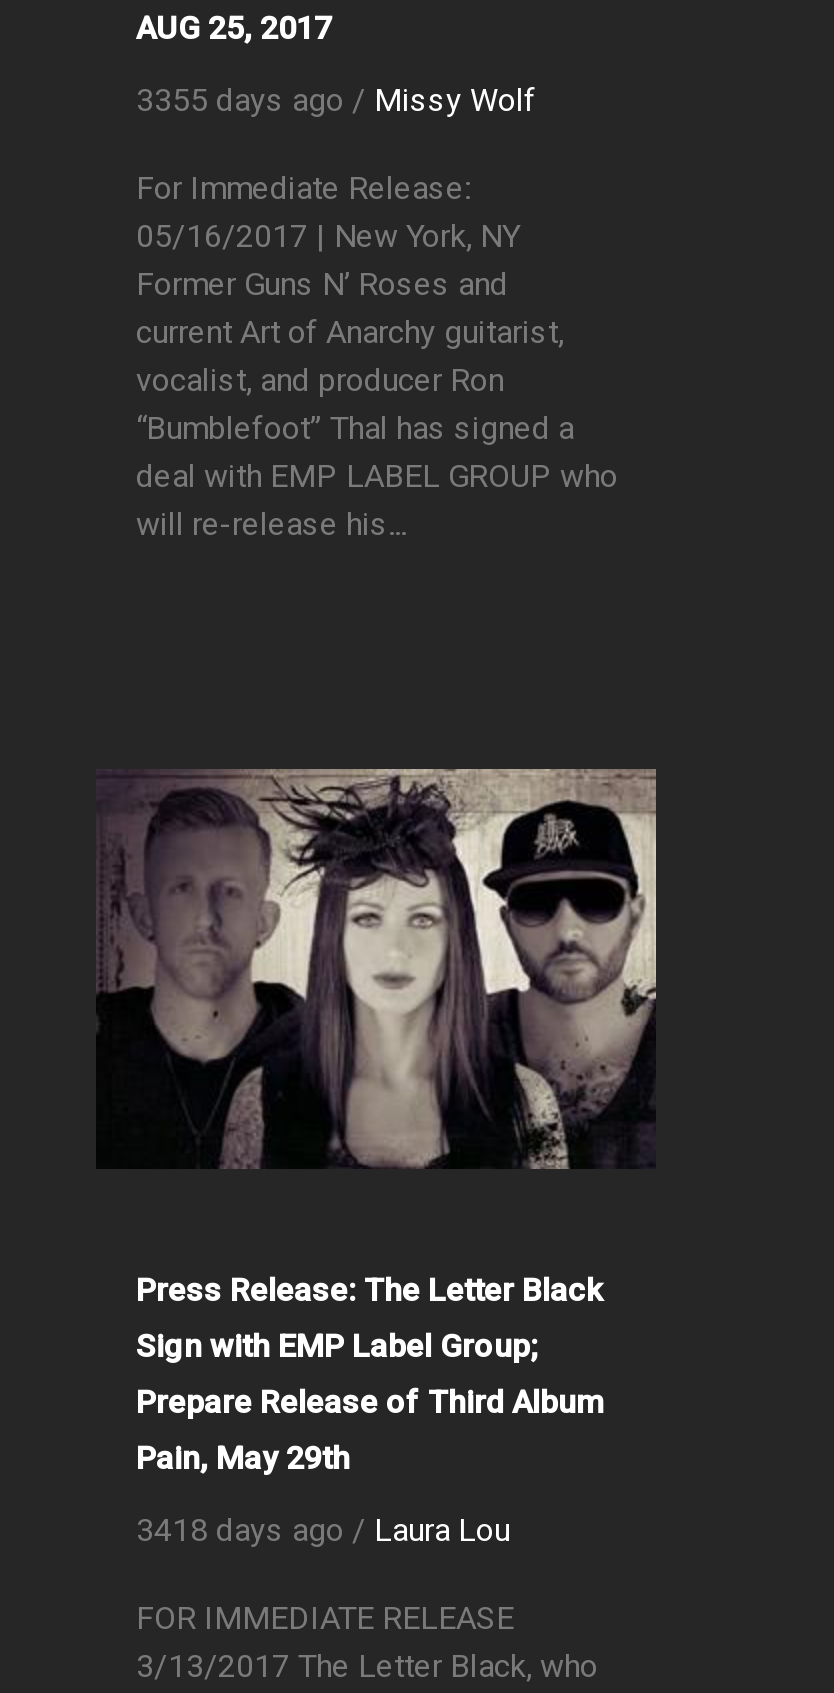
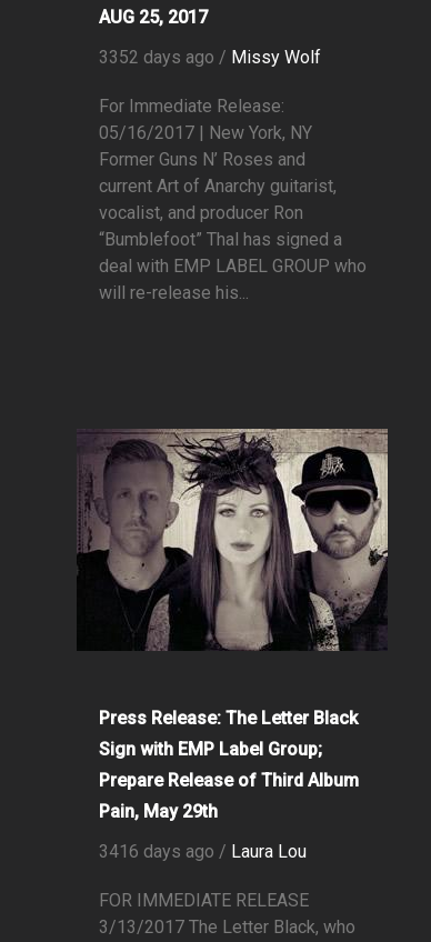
[136,82,536,120] 3355 days ago / Missy Wolf -> [99,47,321,68] 3352 days ago / Missy Wolf
[136,1512,510,1550] 3418 days ago / Laura Lou -> [99,841,307,862] 3416 days ago / Laura Lou

